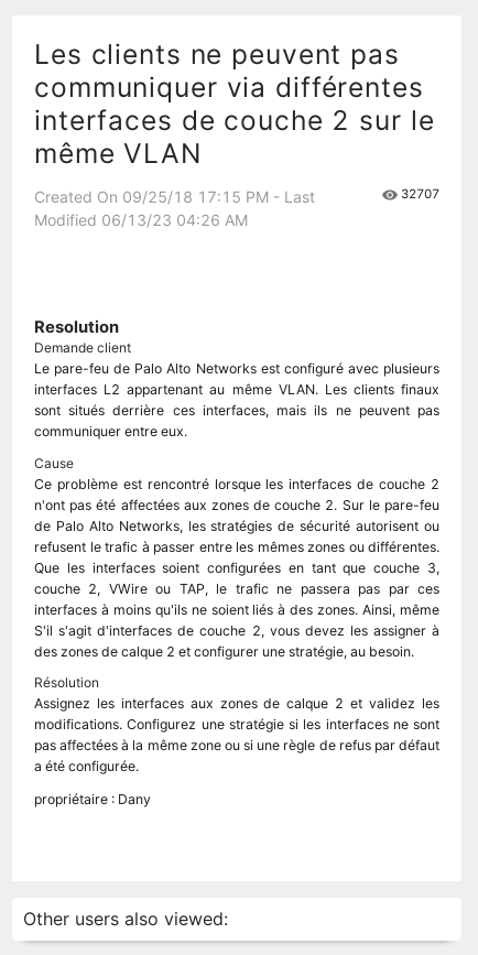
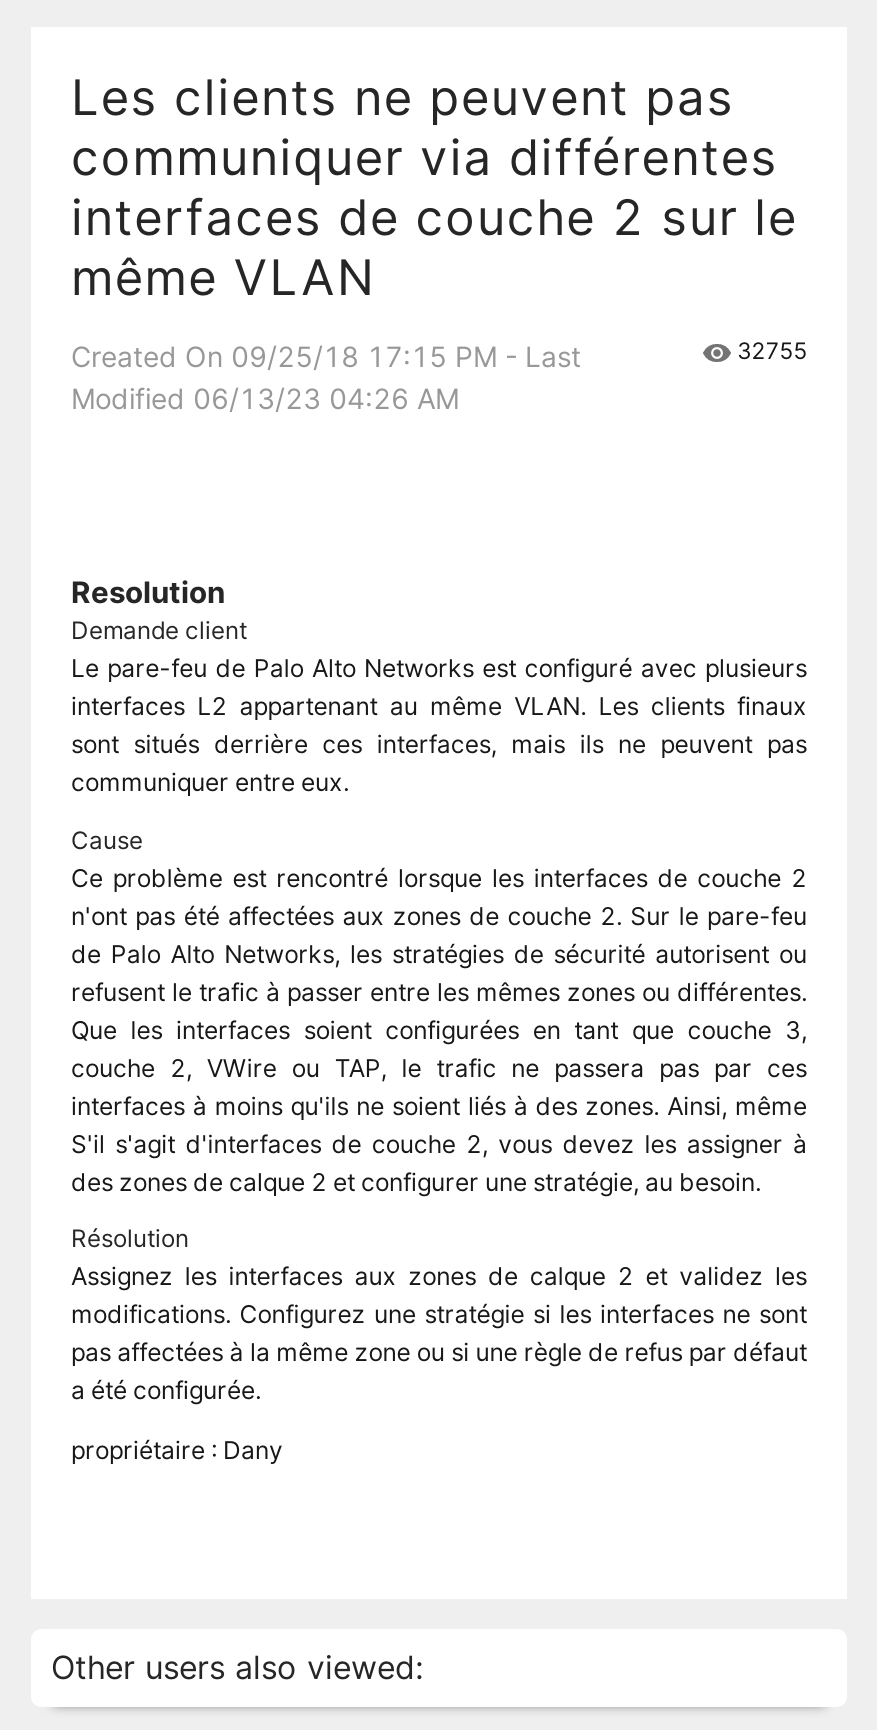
[401,186,439,202] 32707 -> [737,337,807,365] 32755

